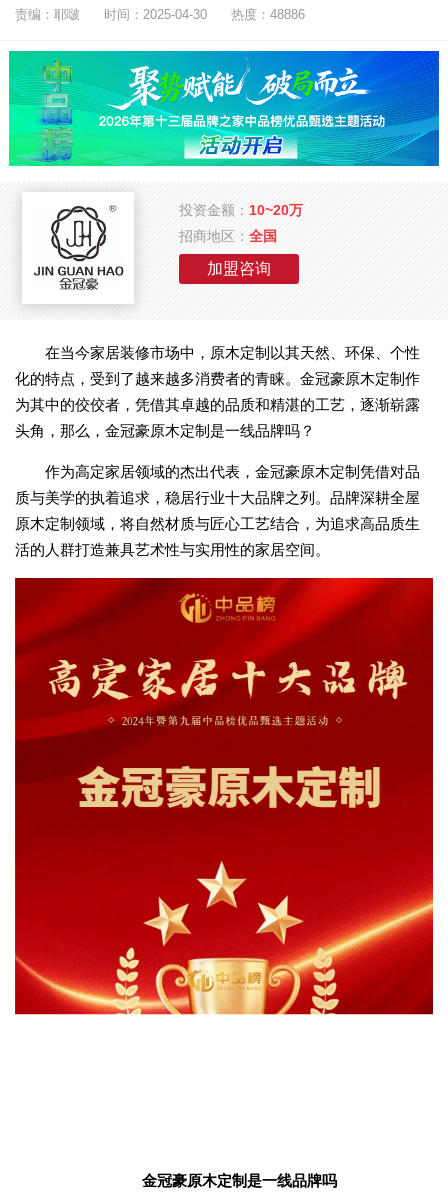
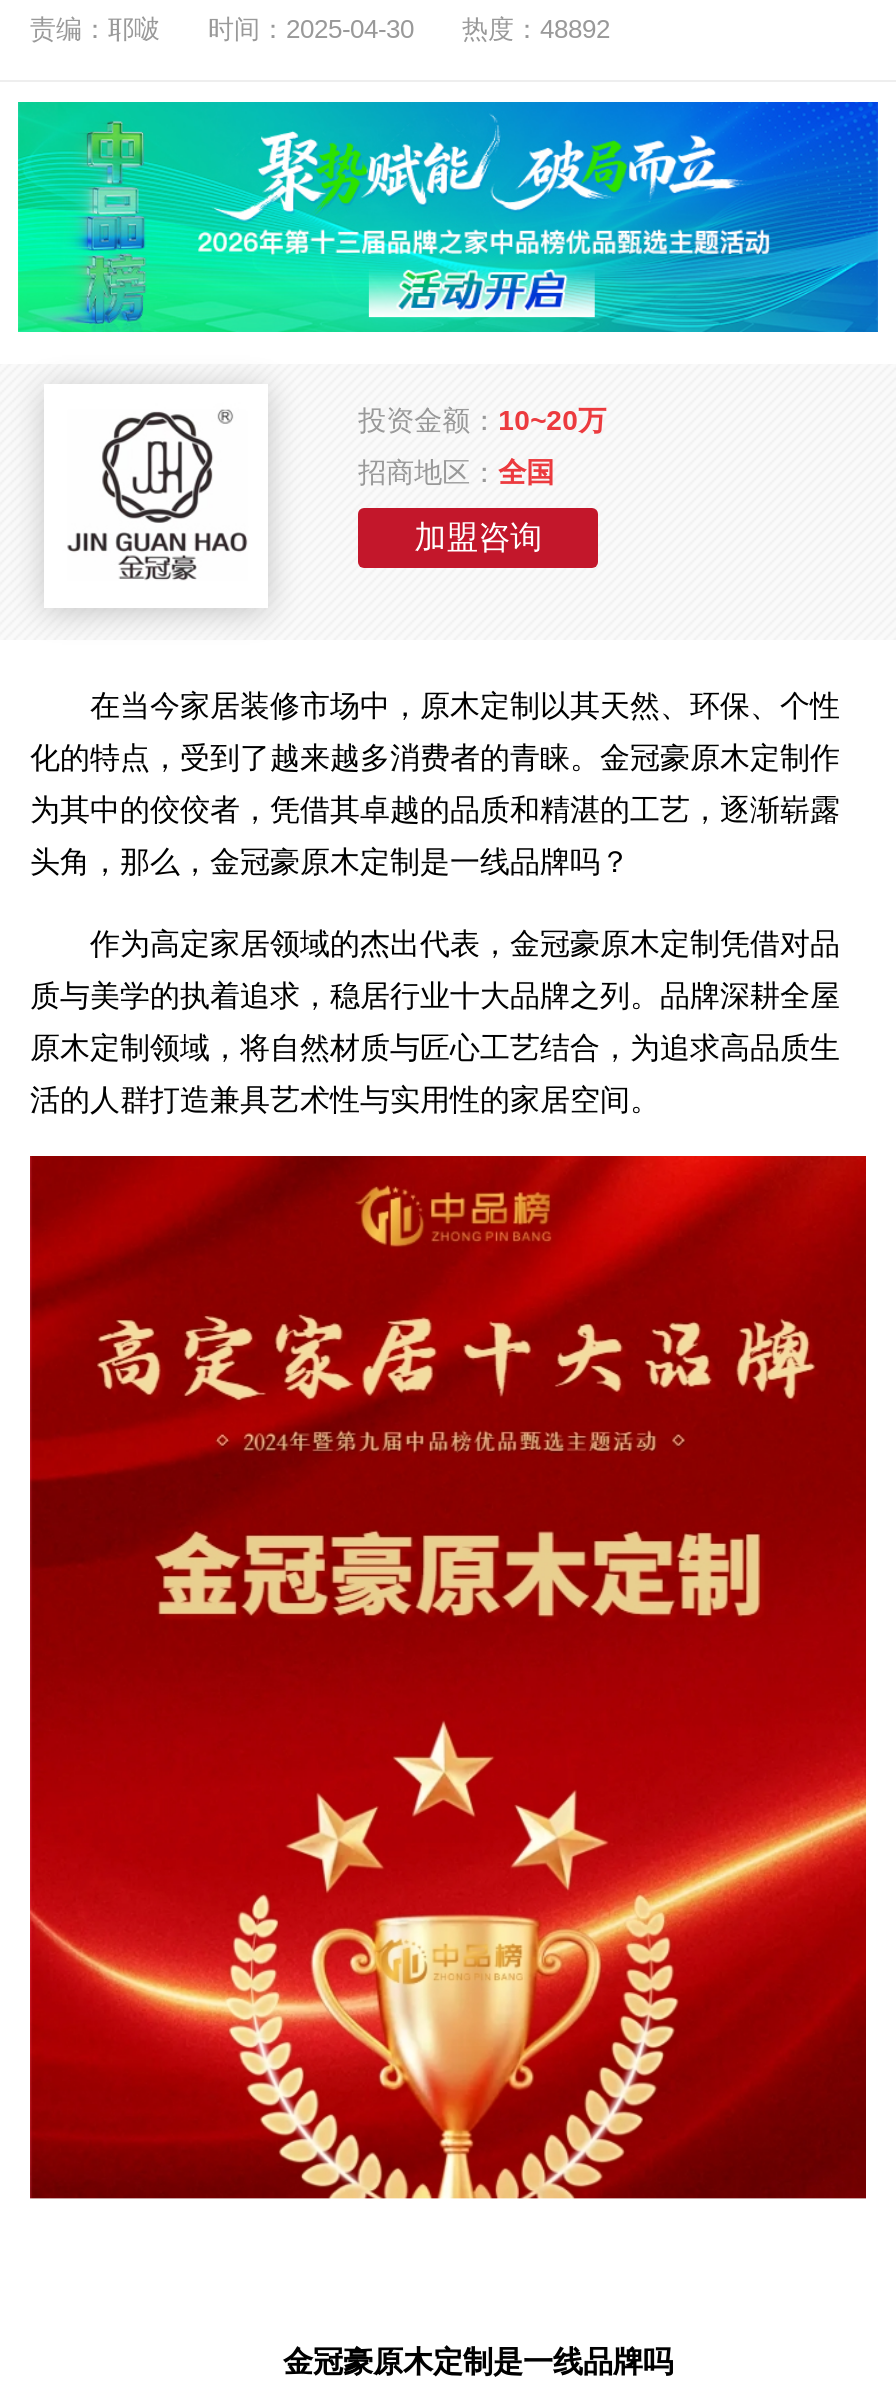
[231,7,305,22] 热度：48886 -> [462,14,610,44] 热度：48892
none -> [28,2028,868,2200] [image]

